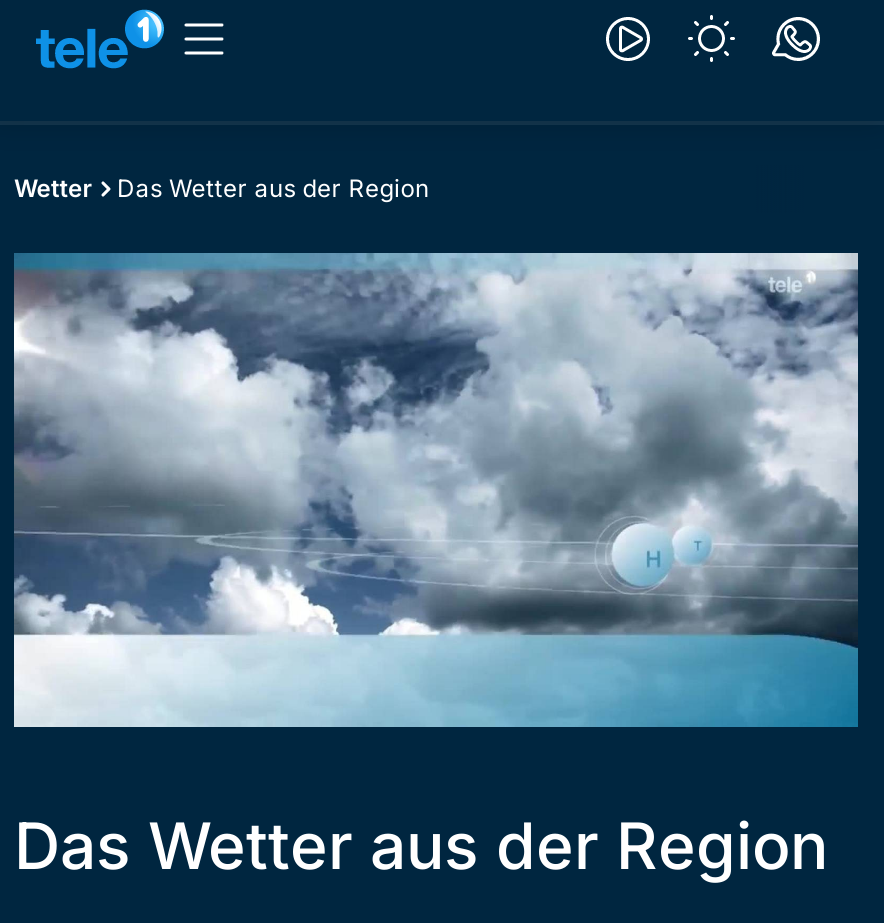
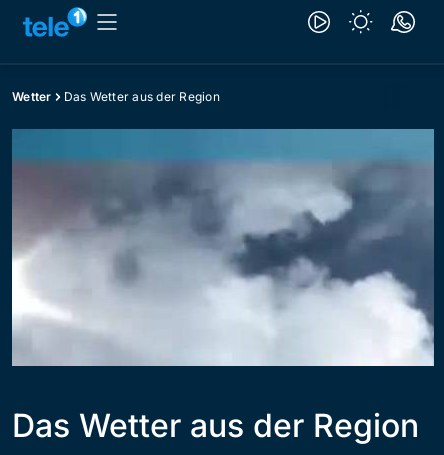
[12,251,860,729] [image] -> [11,129,435,367] [image]

